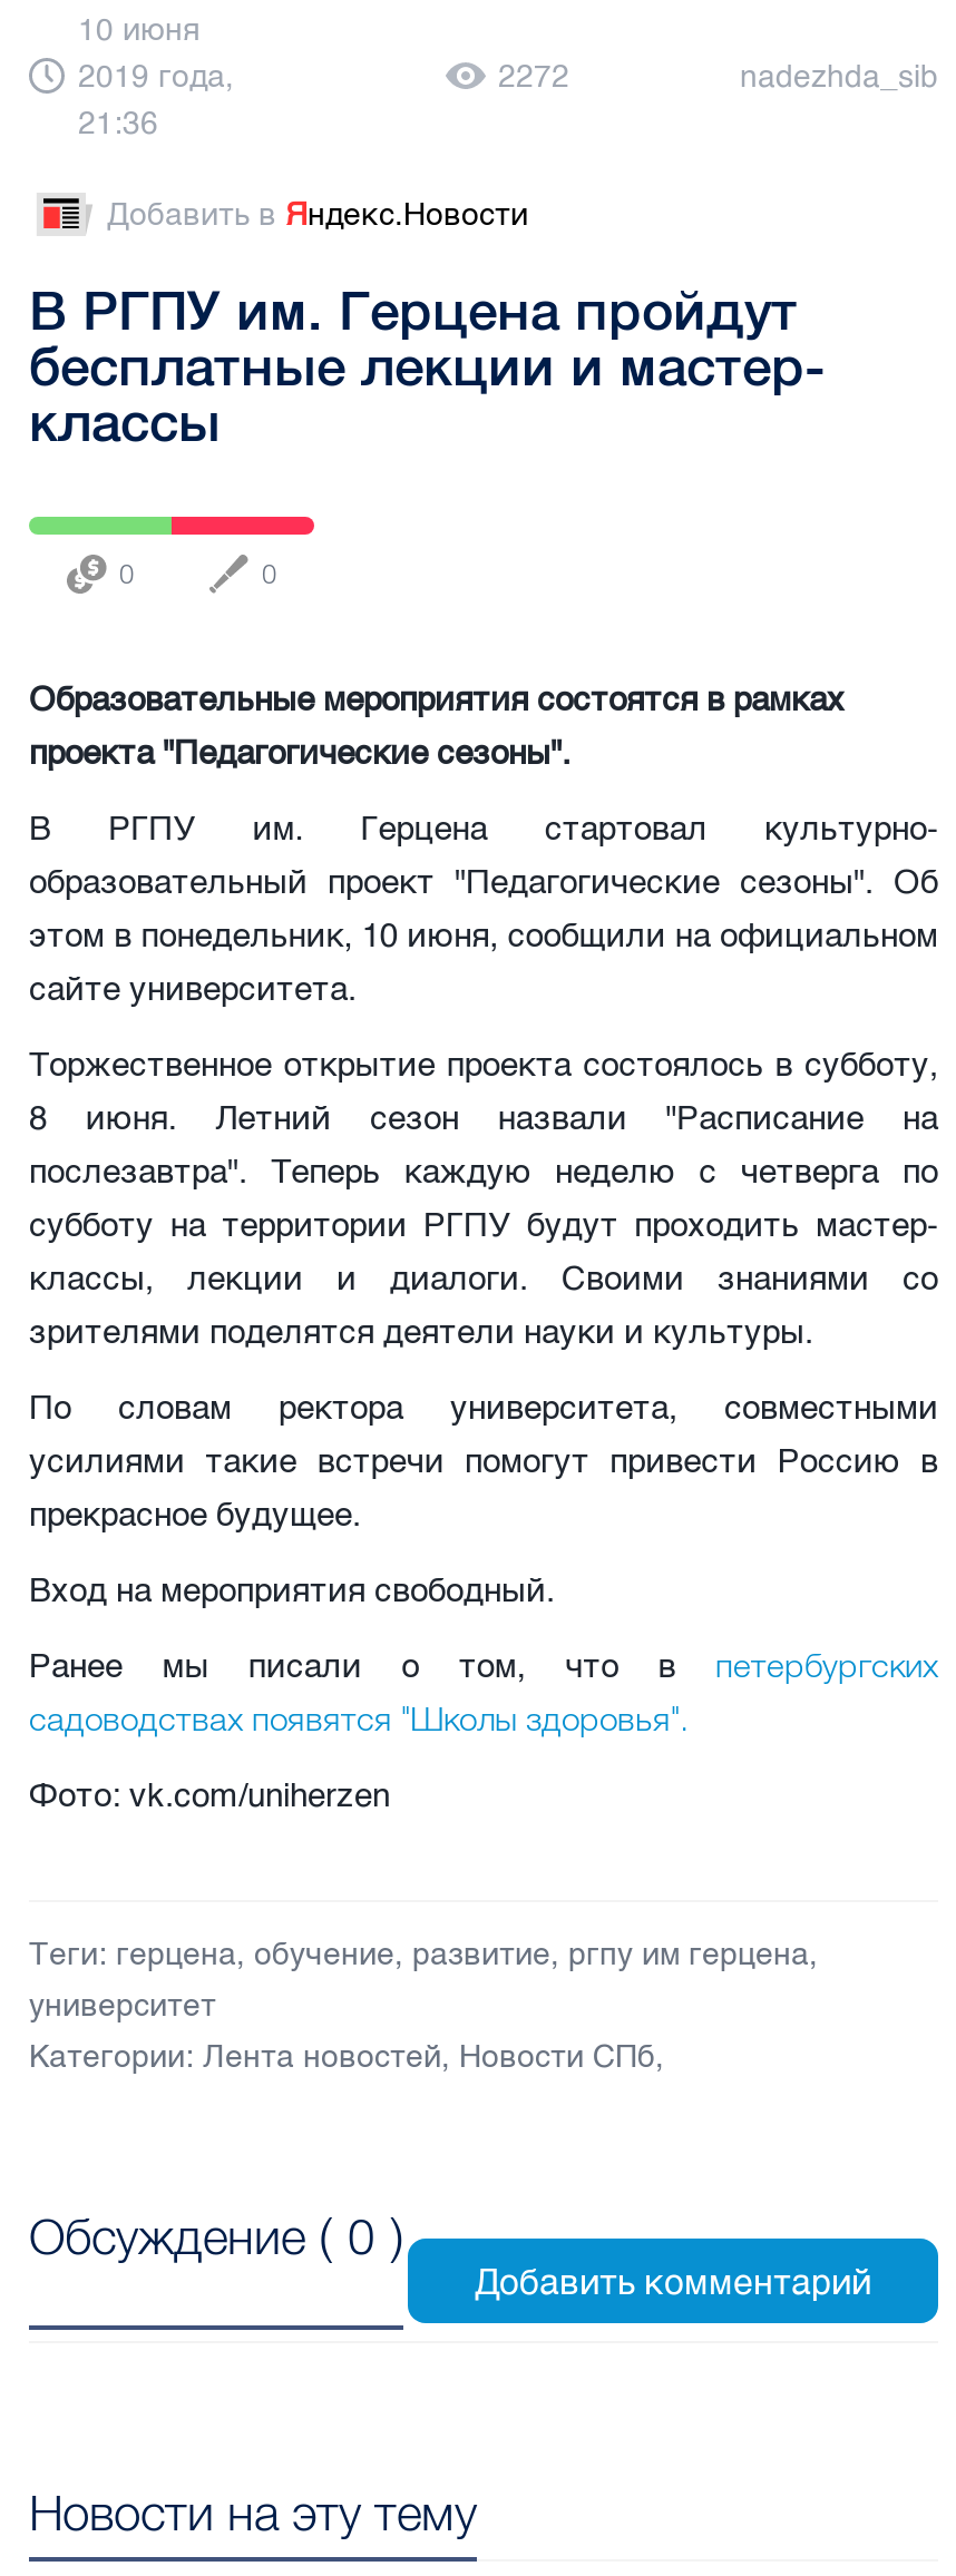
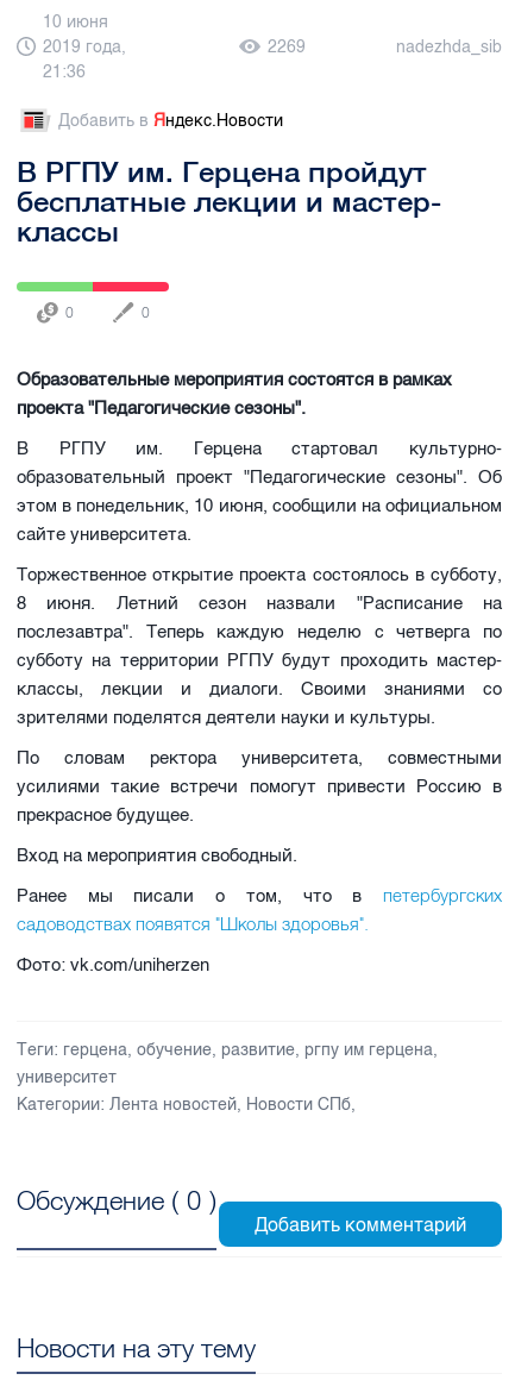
[498,58,569,96] 2272 -> [267,37,305,57] 2269

